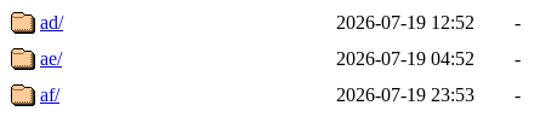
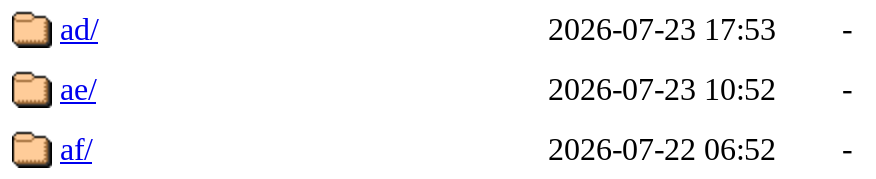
[336,12,474,32] 2026-07-19 12:52 -> [548,12,776,46] 2026-07-23 17:53
[336,48,474,69] 2026-07-19 04:52 -> [548,72,776,106] 2026-07-23 10:52
[336,84,474,105] 2026-07-19 23:53 -> [548,132,776,166] 2026-07-22 06:52

